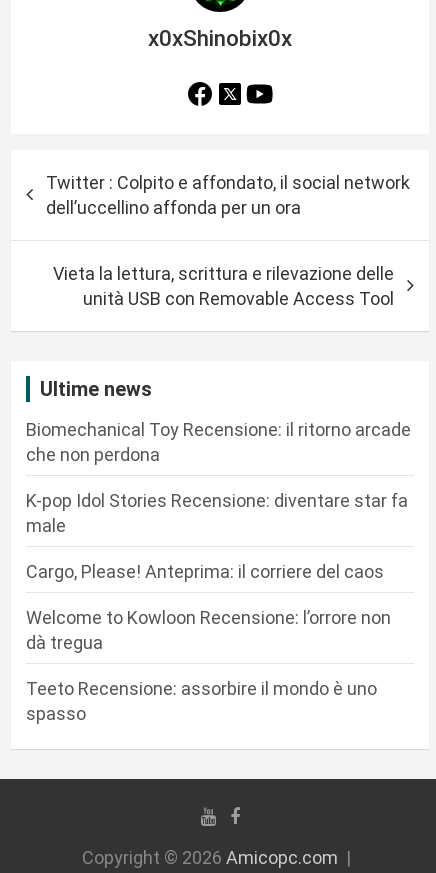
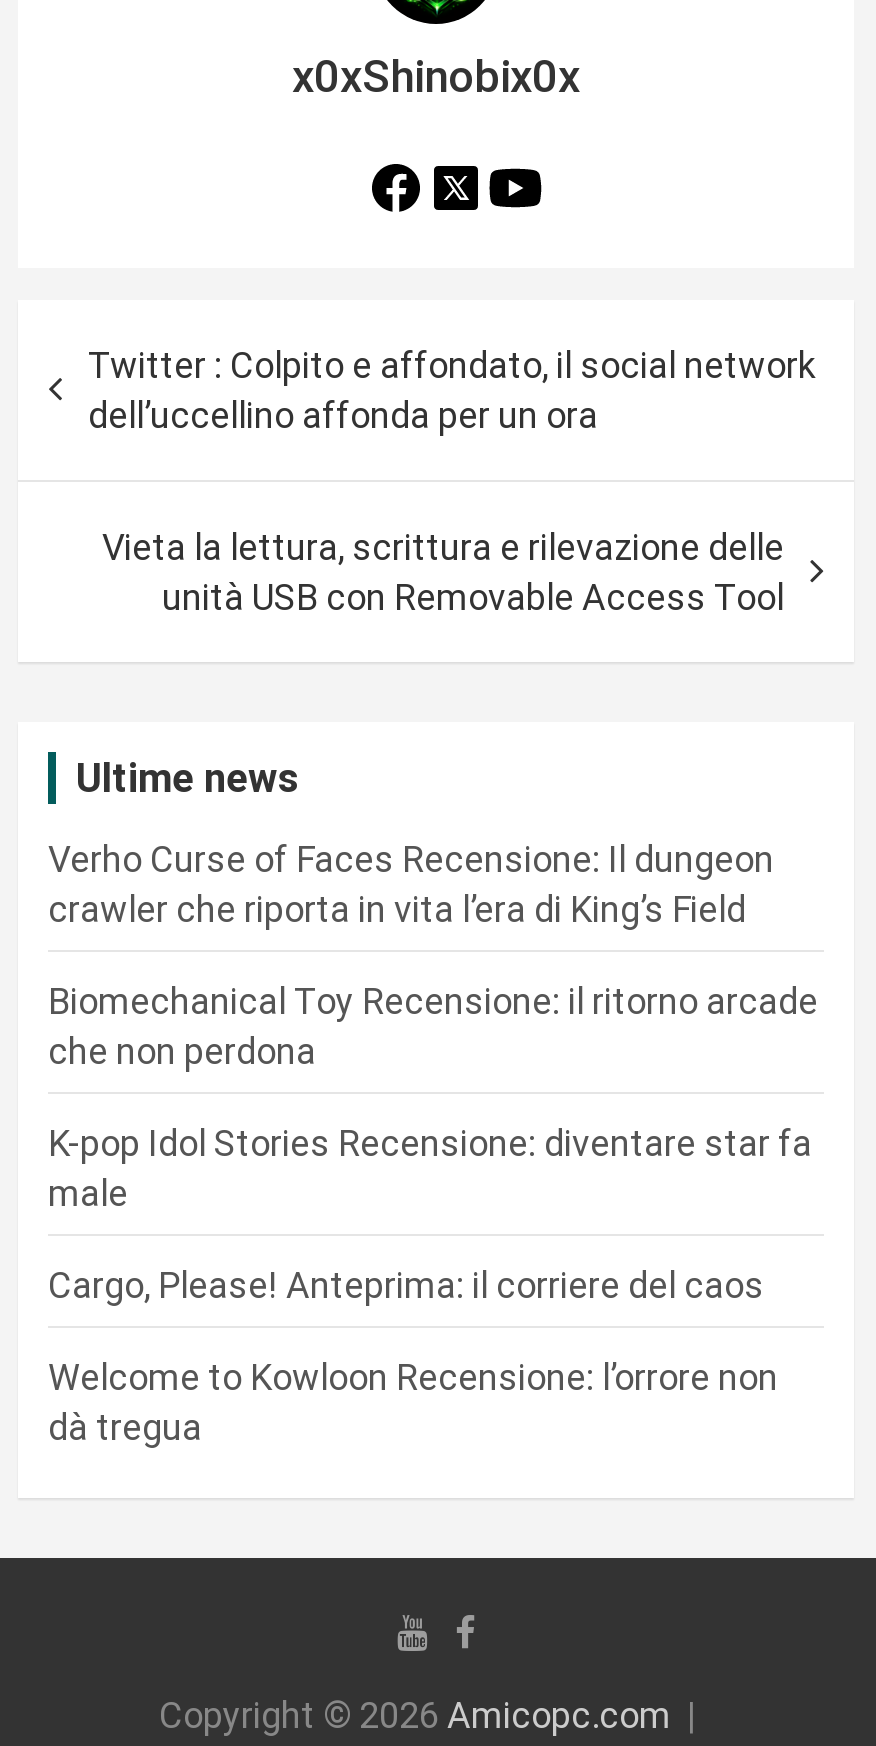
moved [26,419,411,653] -> [48,980,818,1448]: Biomechanical Toy Recensione: il ritorno arcade | che non perdona | K-pop Idol Stories Recensione: diventare star fa | male | Cargo, Please! Anteprima: il corriere del caos | Welcome to Kowloon Recensione: l’orrore non | dà tregua
none -> [48,838,774,930] Verho Curse of Faces Recensione: Il dungeon | crawler che riporta in vita l’era di King’s Field
[26,678,377,724] Teeto Recensione: assorbire il mondo è uno | spasso -> none

